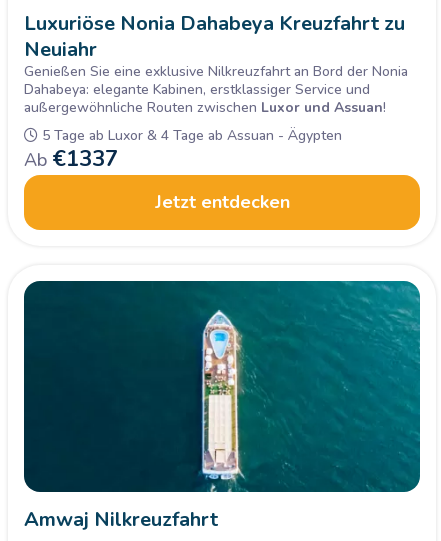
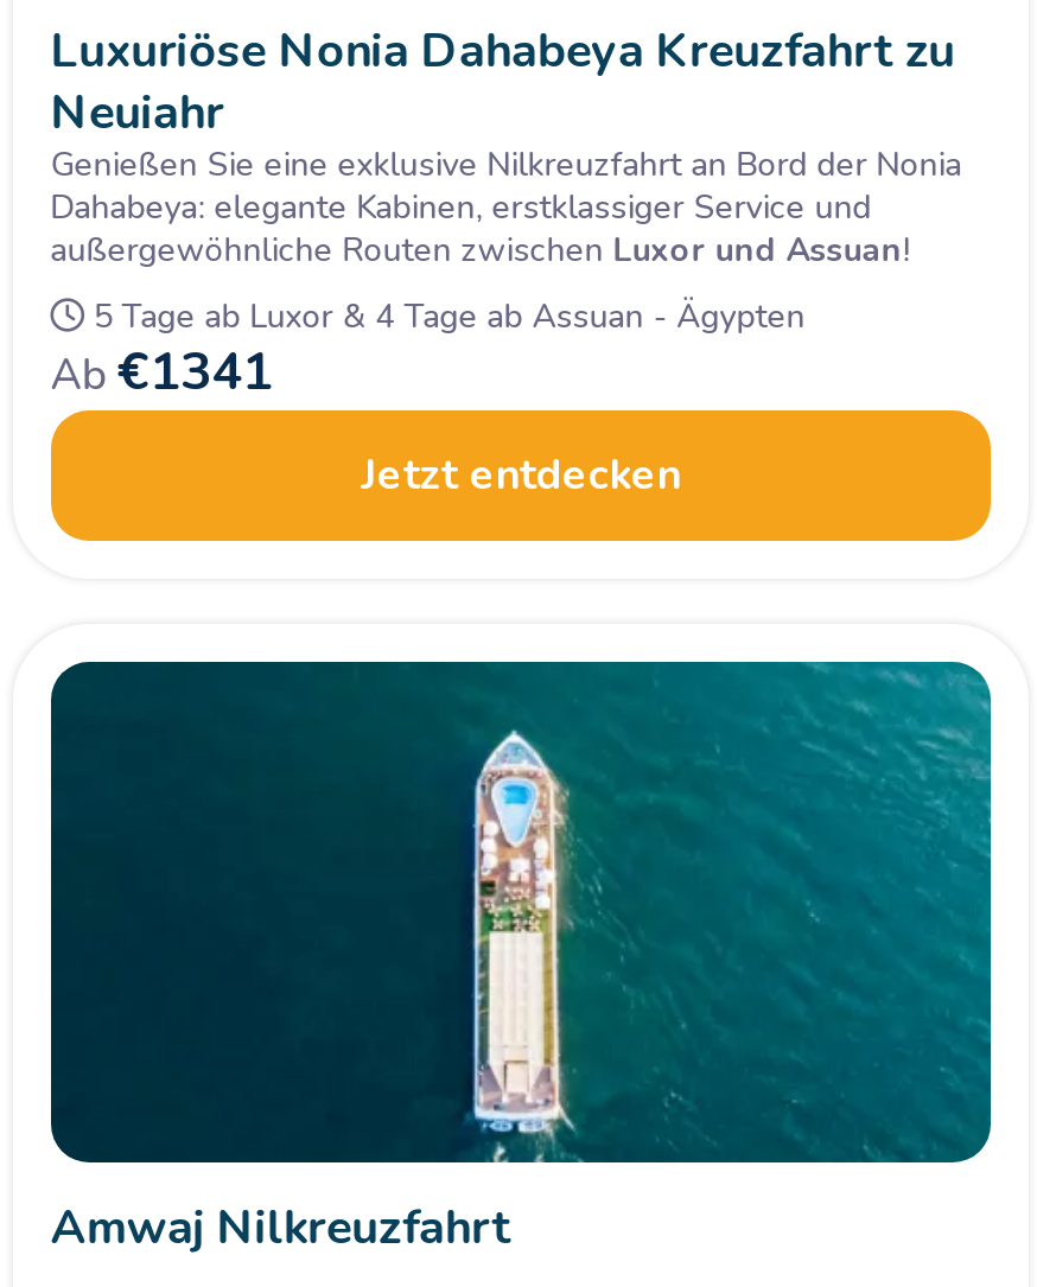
[24,143,118,173] Ab €1337 -> [51,336,274,407] Ab €1341

